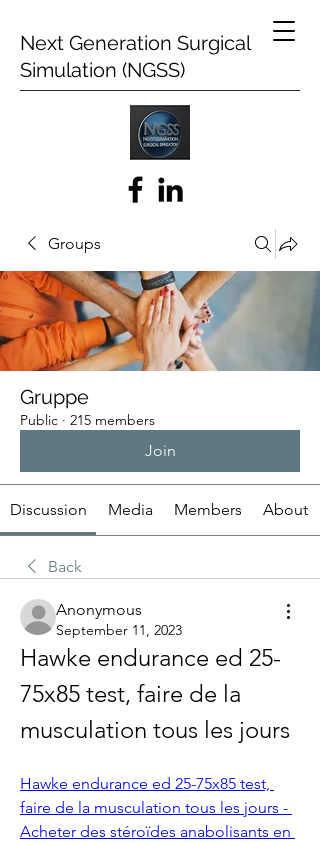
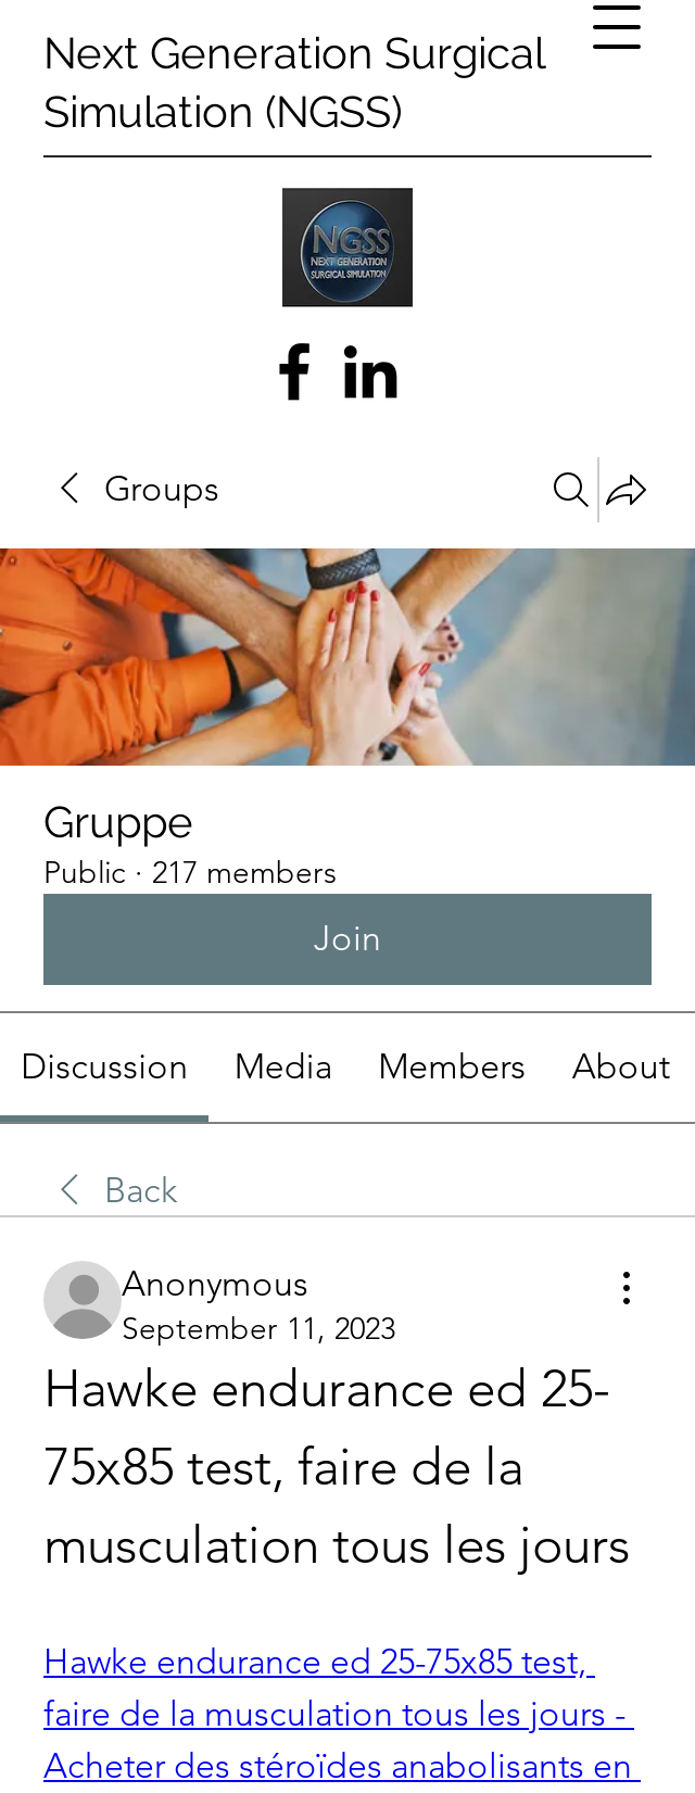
[20,411,155,429] Public · 215 members -> [43,853,337,892] Public · 217 members

